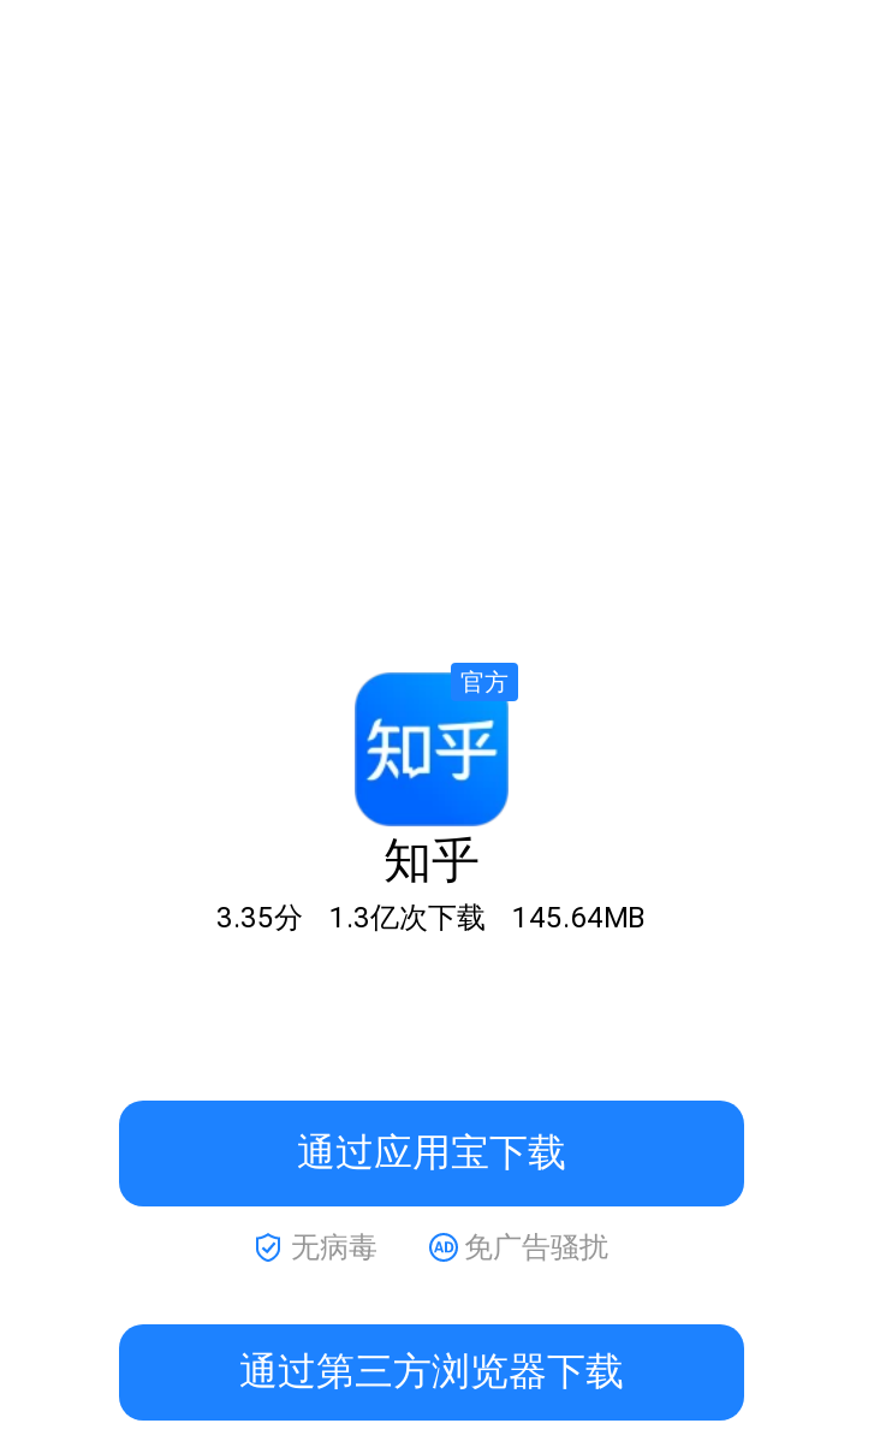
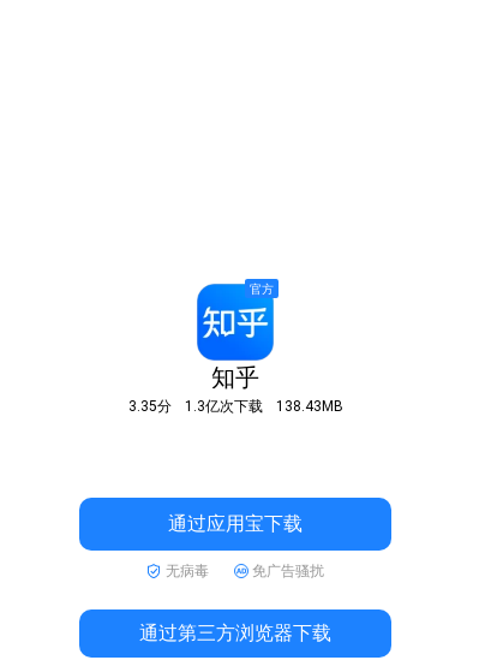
[216,900,647,933] 3.35分 1.3亿次下载 145.64MB -> [128,397,343,414] 3.35分 1.3亿次下载 138.43MB

